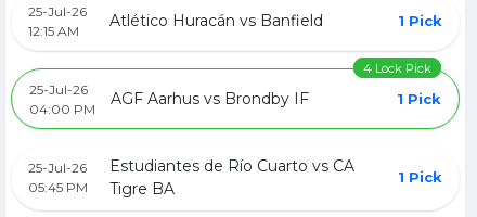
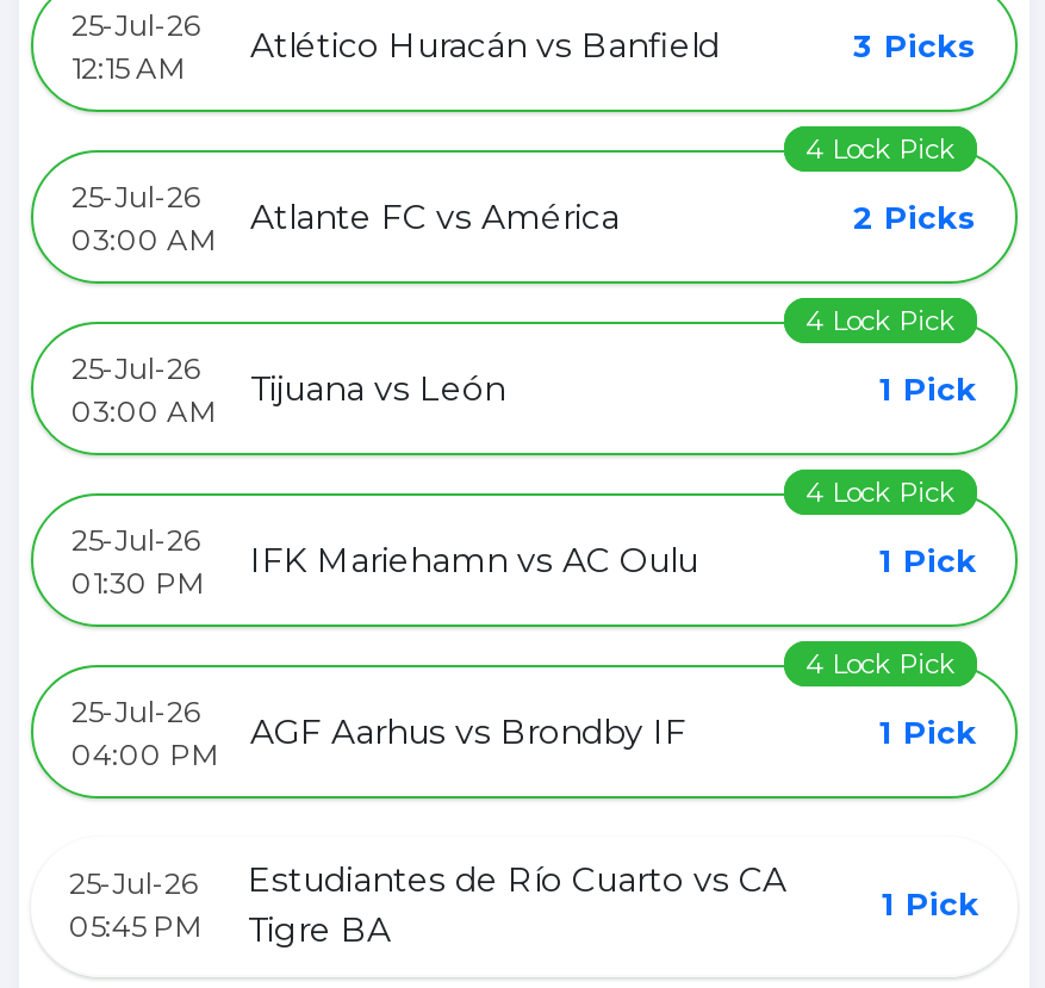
none -> [71,26,977,599] 3 Picks | 4 Lock Pick | 25-Jul-26 | 03:00 AM | Atlante FC vs América | 2 Picks | 4 Lock Pick | 25-Jul-26 | 03:00 AM | Tijuana vs León | 1 Pick | 4 Lock Pick | 25-Jul-26 | 01:30 PM | IFK Mariehamn vs AC Oulu

